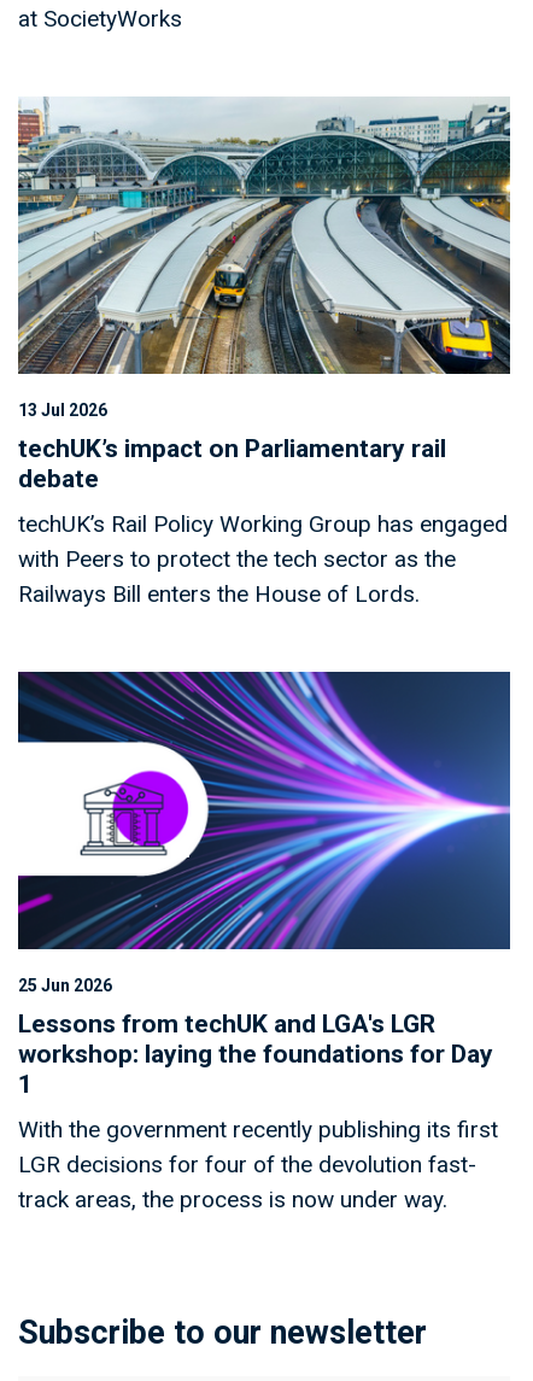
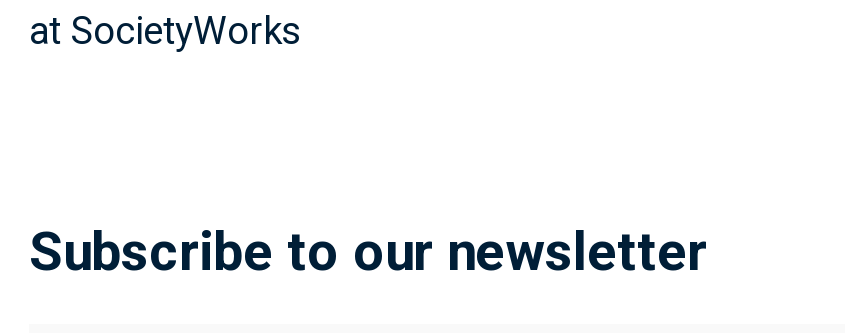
[17,96,511,608] [image] | 13 Jul 2026 | techUK’s impact on Parliamentary rail | debate | techUK’s Rail Policy Working Group has engaged | with Peers to protect the tech sector as the | Railways Bill enters the House of Lords. -> none
[17,671,511,1213] [image] | 25 Jun 2026 | Lessons from techUK and LGA's LGR | workshop: laying the foundations for Day | 1 | With the government recently publishing its first | LGR decisions for four of the devolution fast- | track areas, the process is now under way. -> none

